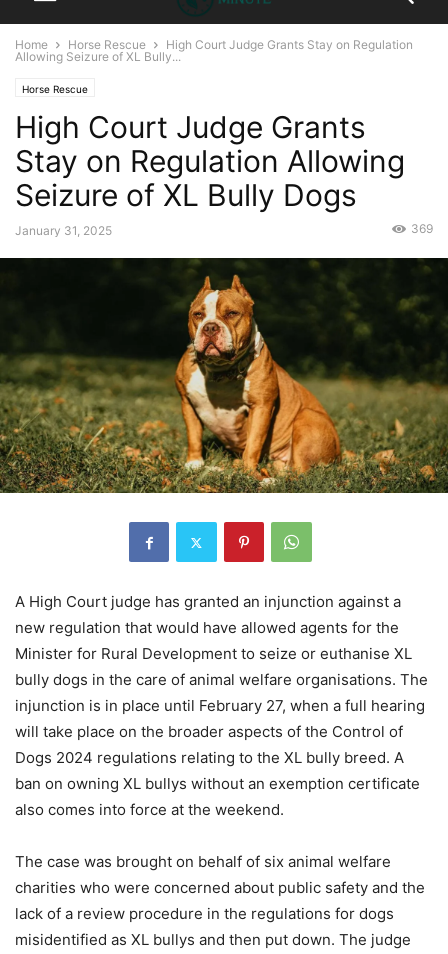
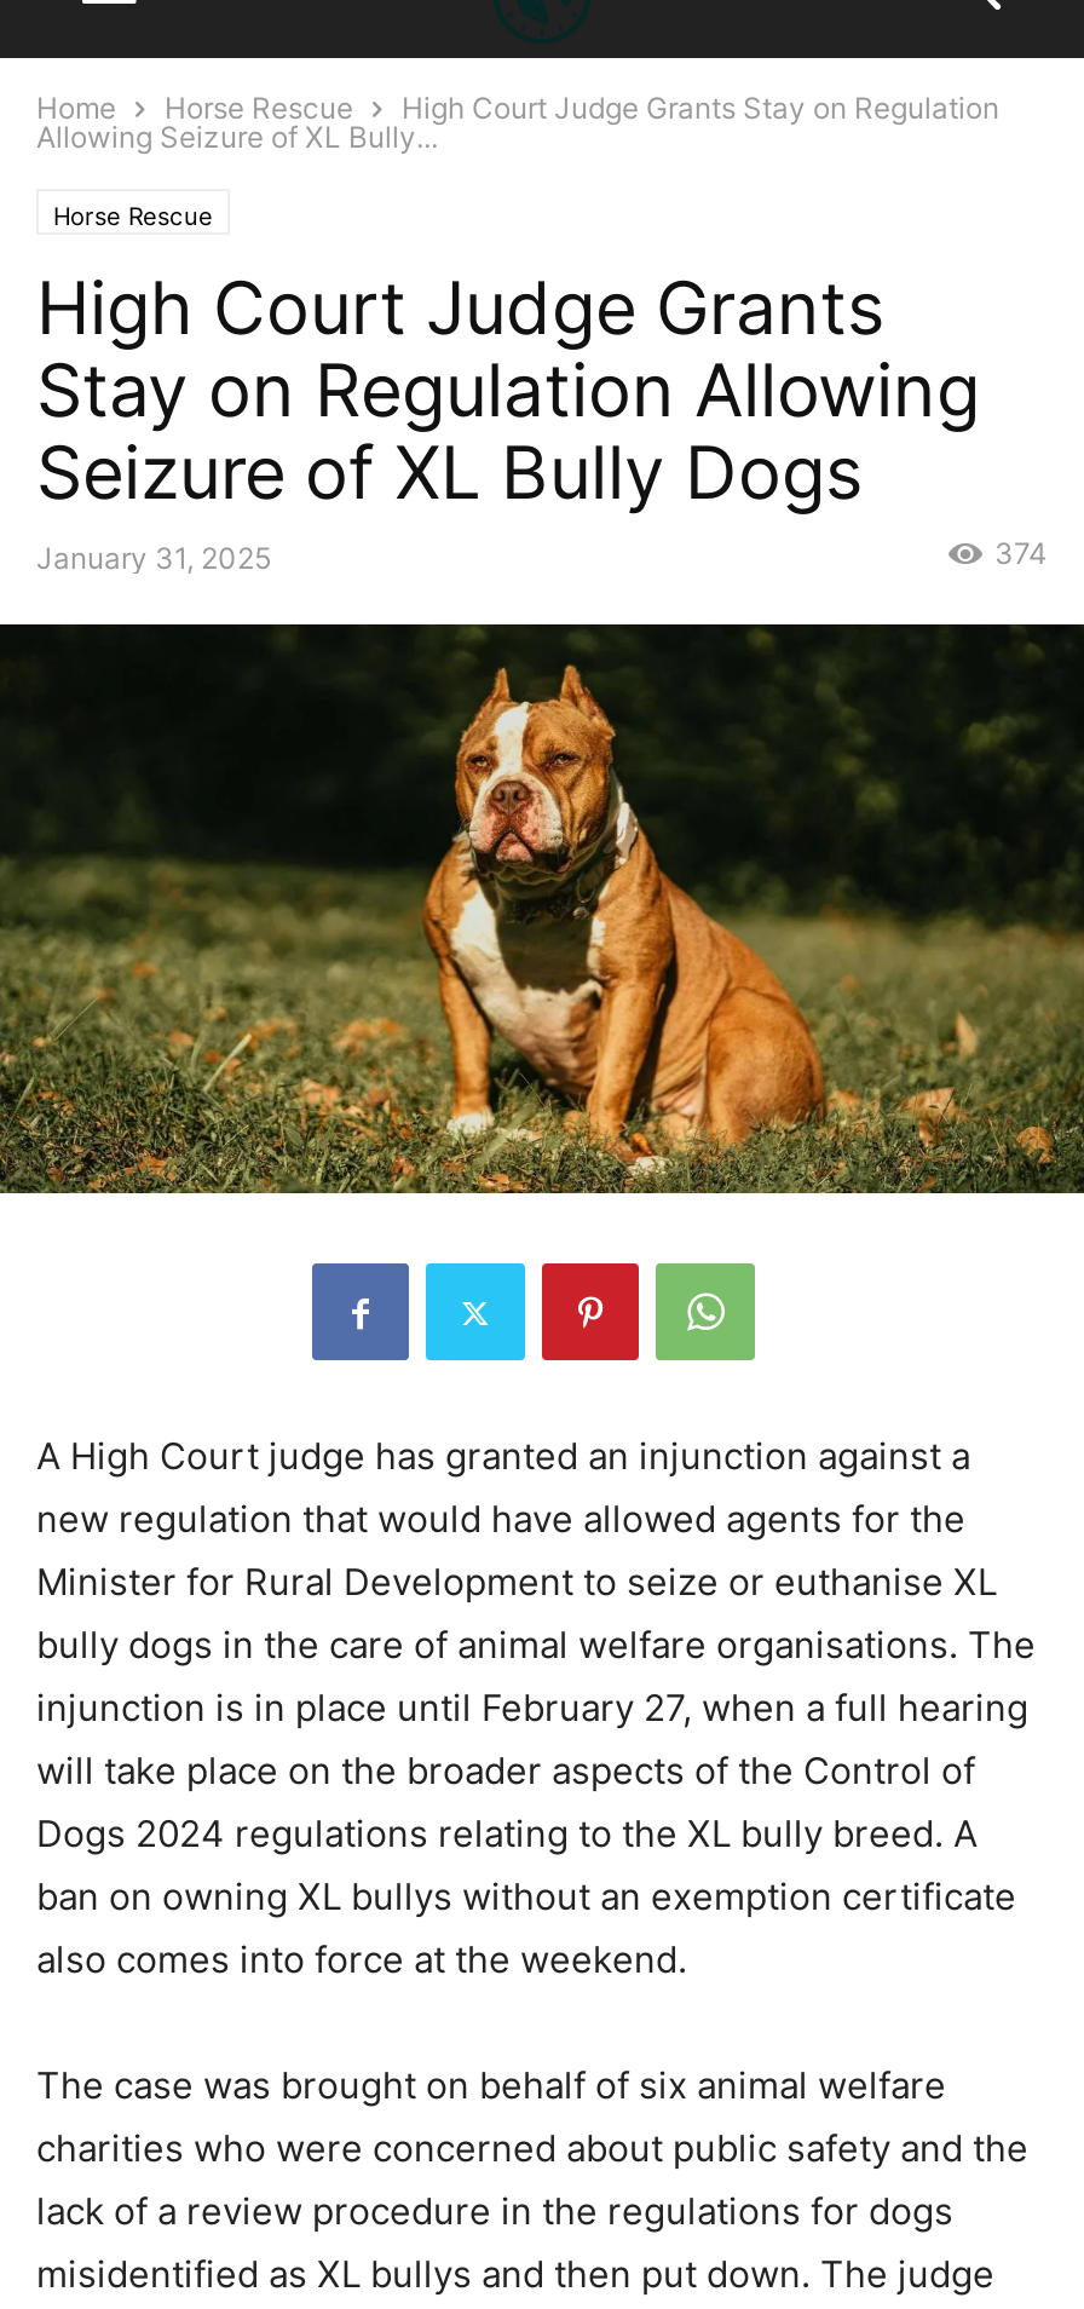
[411,221,433,236] 369 -> [994,535,1048,571] 374

